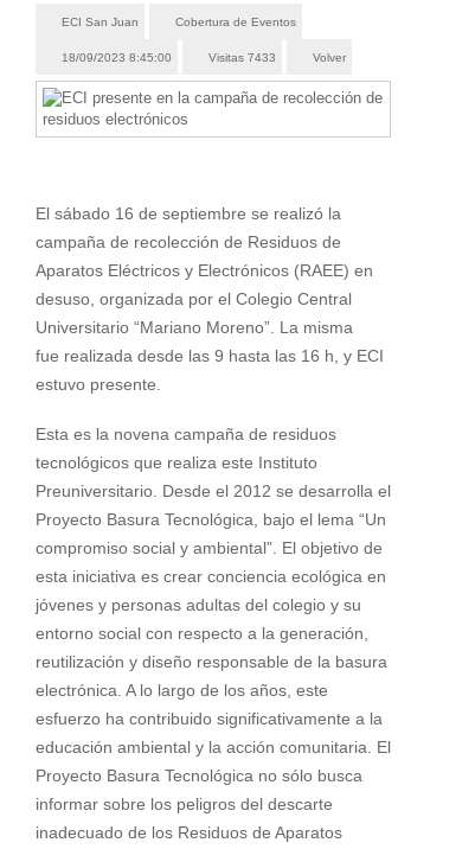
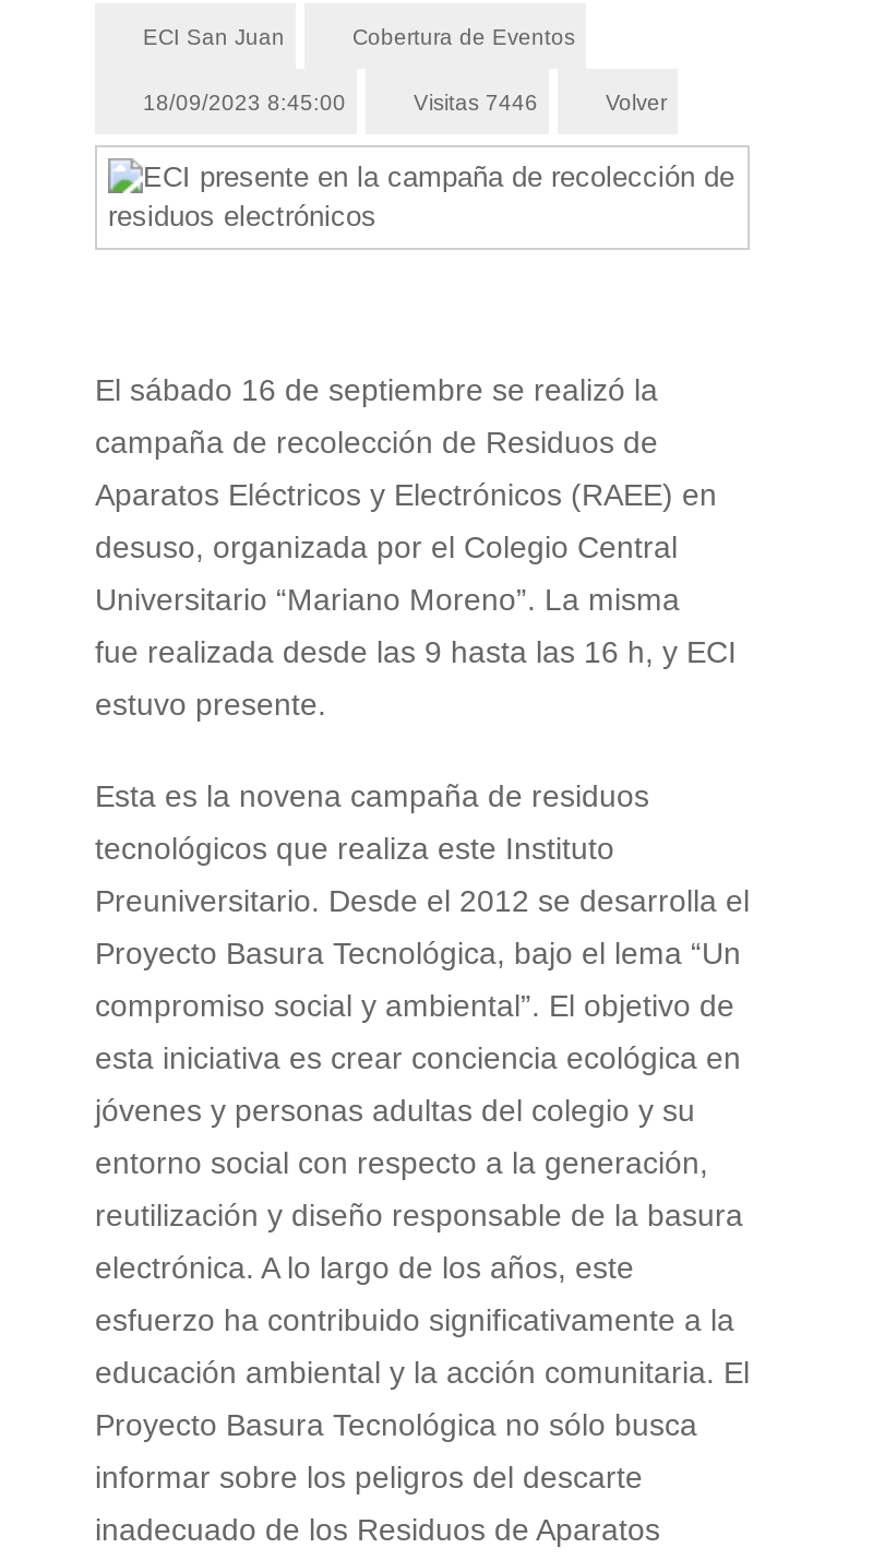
[205,51,276,64] Visitas 7433 -> [407,91,538,115] Visitas 7446

